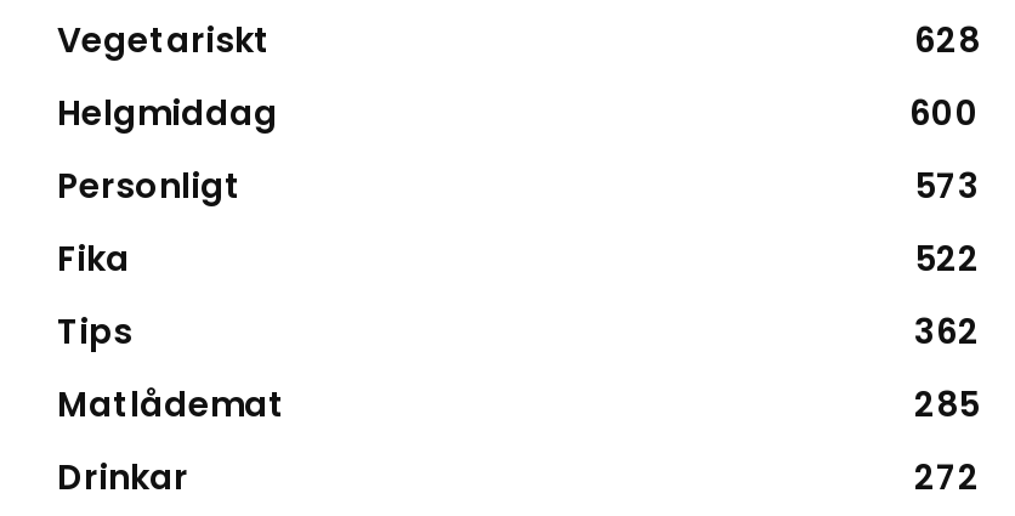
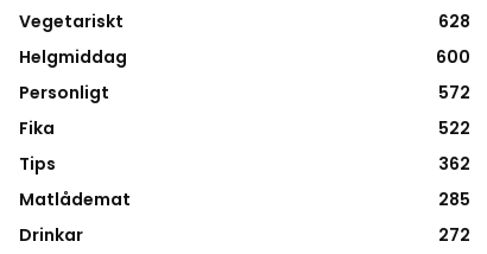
[914,161,980,209] 573 -> [438,80,470,104] 572

